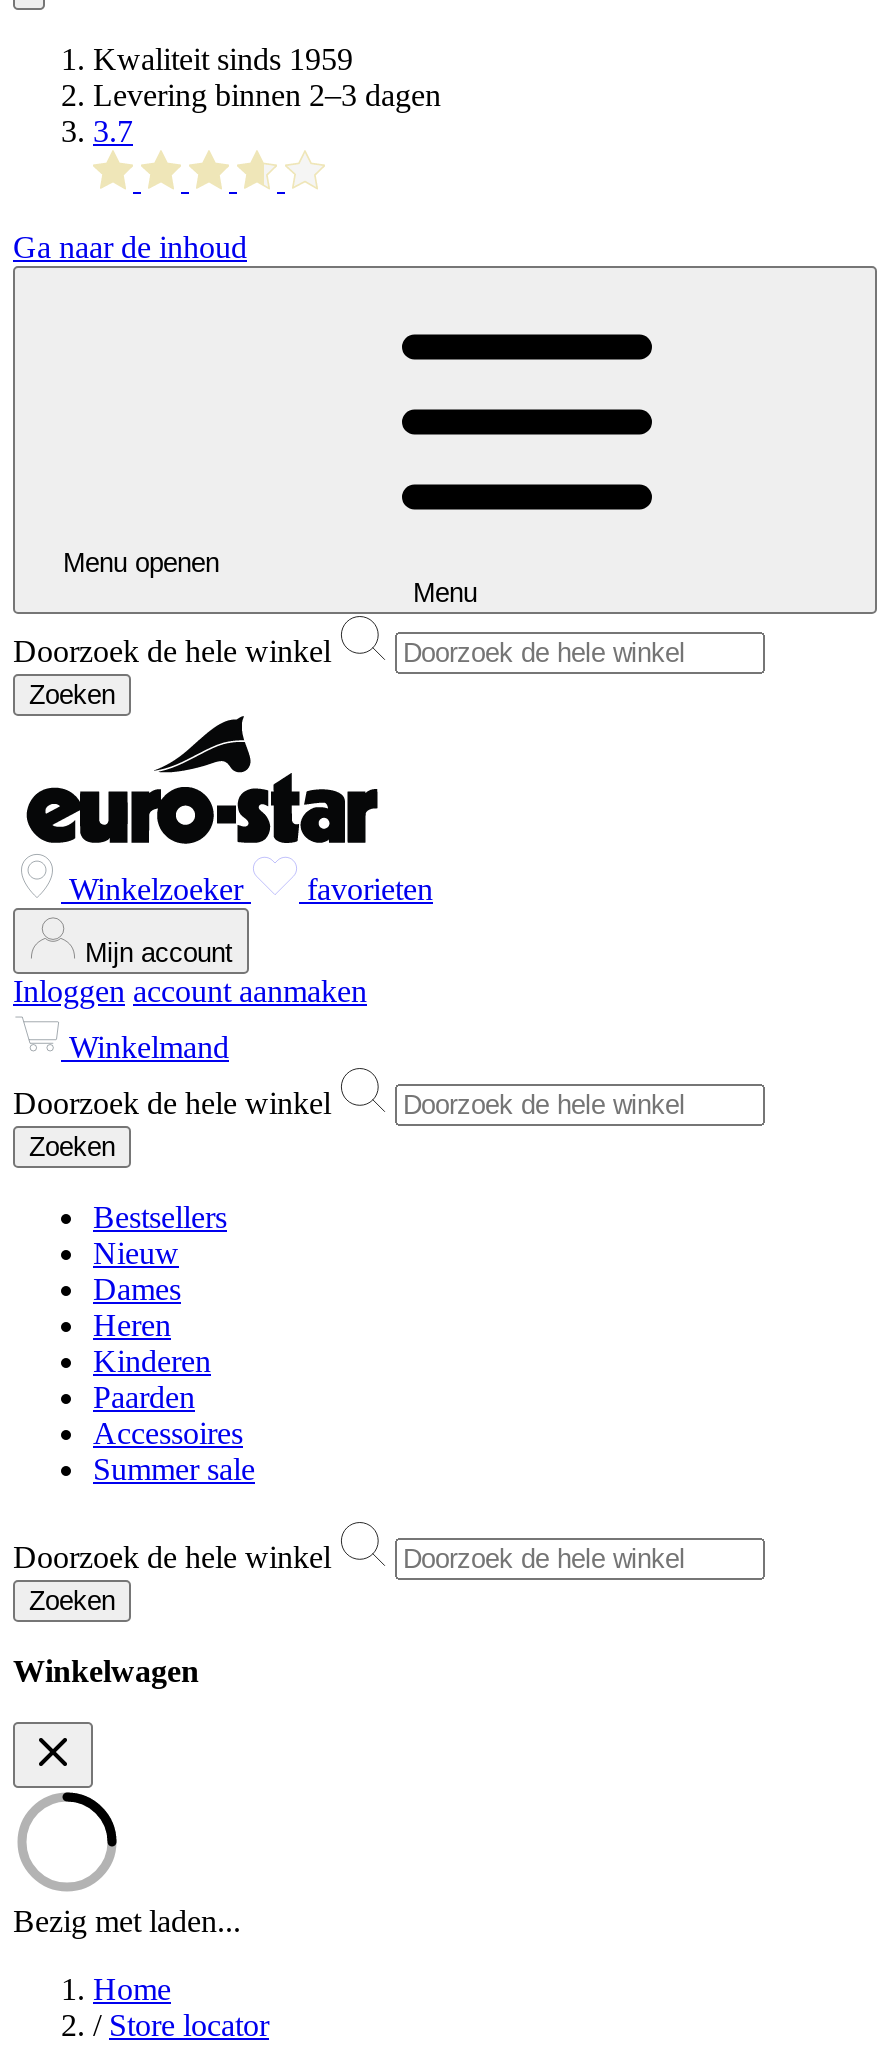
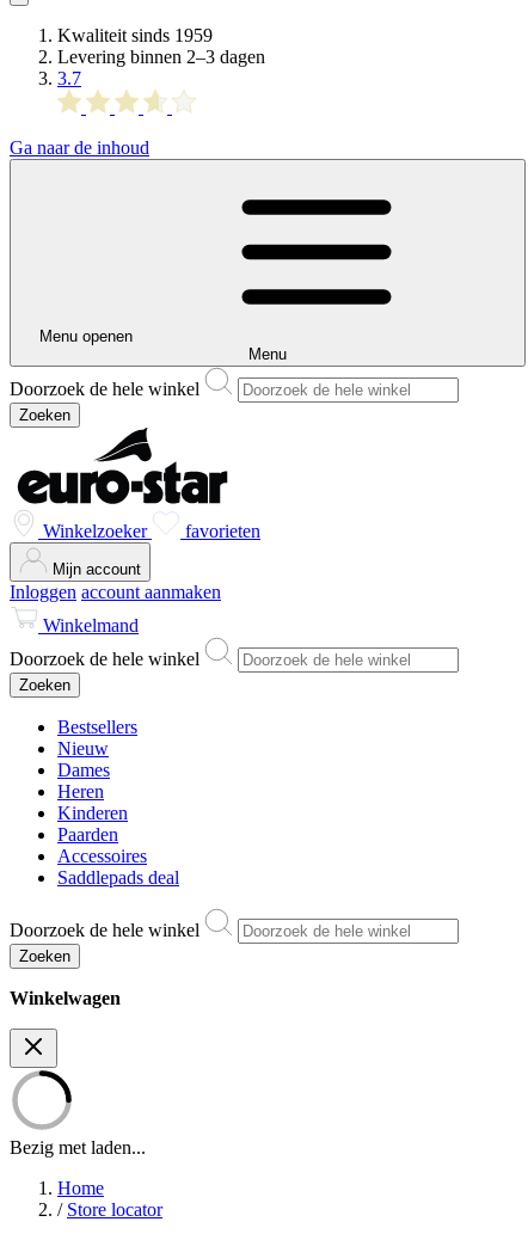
[93,1452,255,1486] Summer sale -> [57,867,179,888] Saddlepads deal

